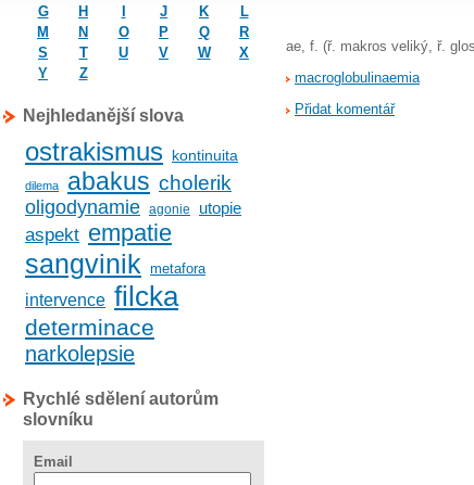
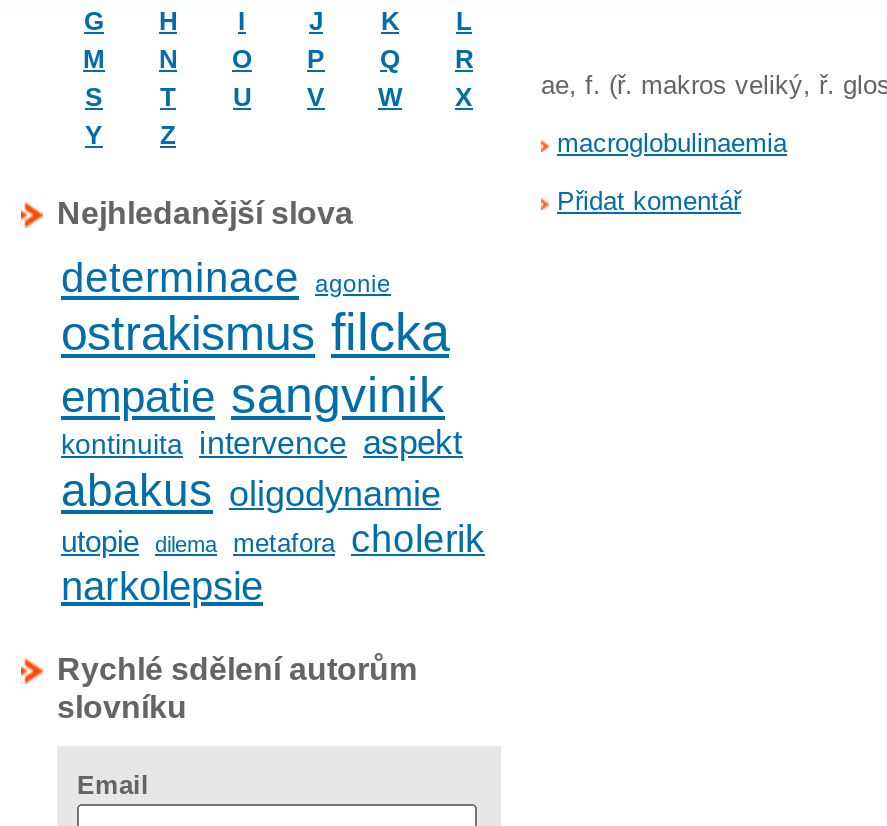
[25,137,238,166] ostrakismus kontinuita -> [61,254,463,558] determinace agonie | ostrakismus filcka | empatie sangvinik | kontinuita intervence aspekt | abakus oligodynamie | utopie
[25,167,241,340] abakus cholerik | oligodynamie agonie utopie | aspekt empatie | sangvinik metafora | intervence filcka | determinace -> [233,518,485,560] metafora cholerik
moved [25,179,59,192] -> [155,532,217,556]: dilema

